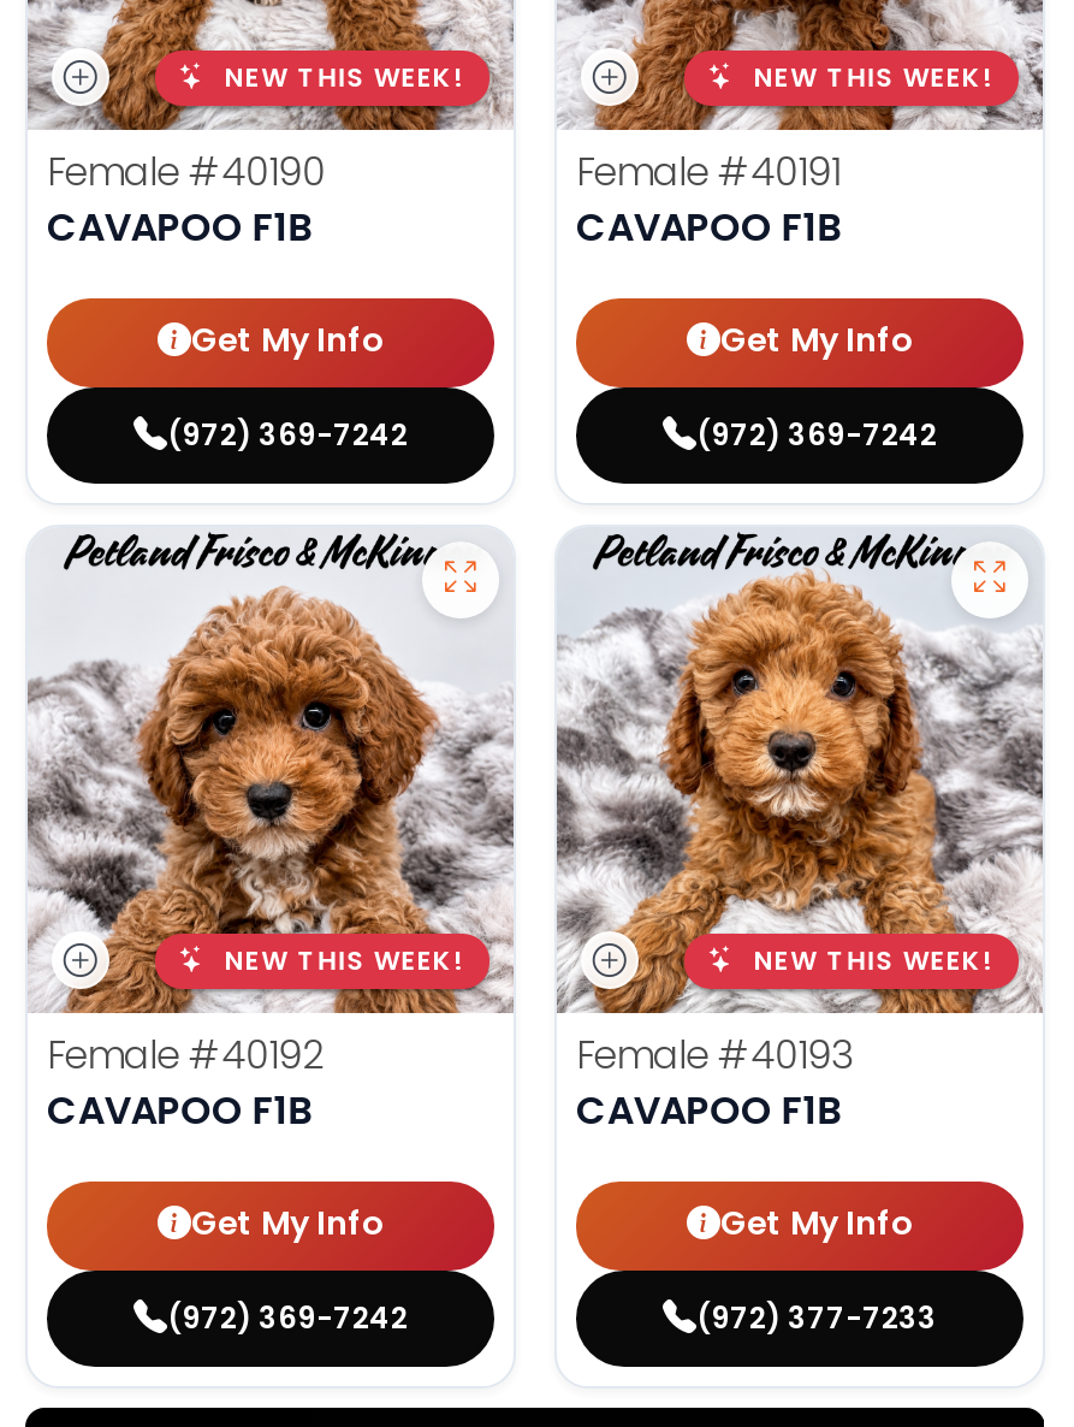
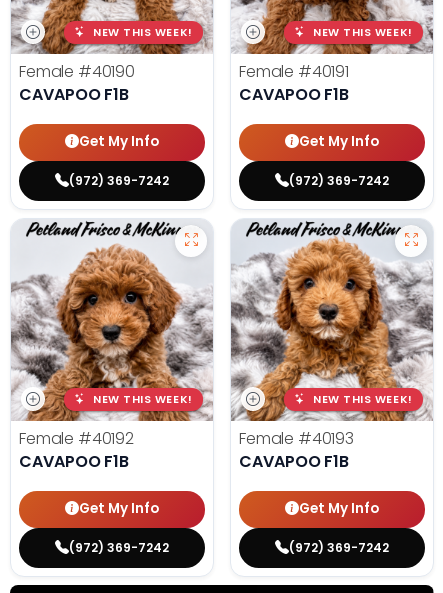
[696,1296,937,1337] (972) 377-7233 -> [289,539,389,556] (972) 369-7242

